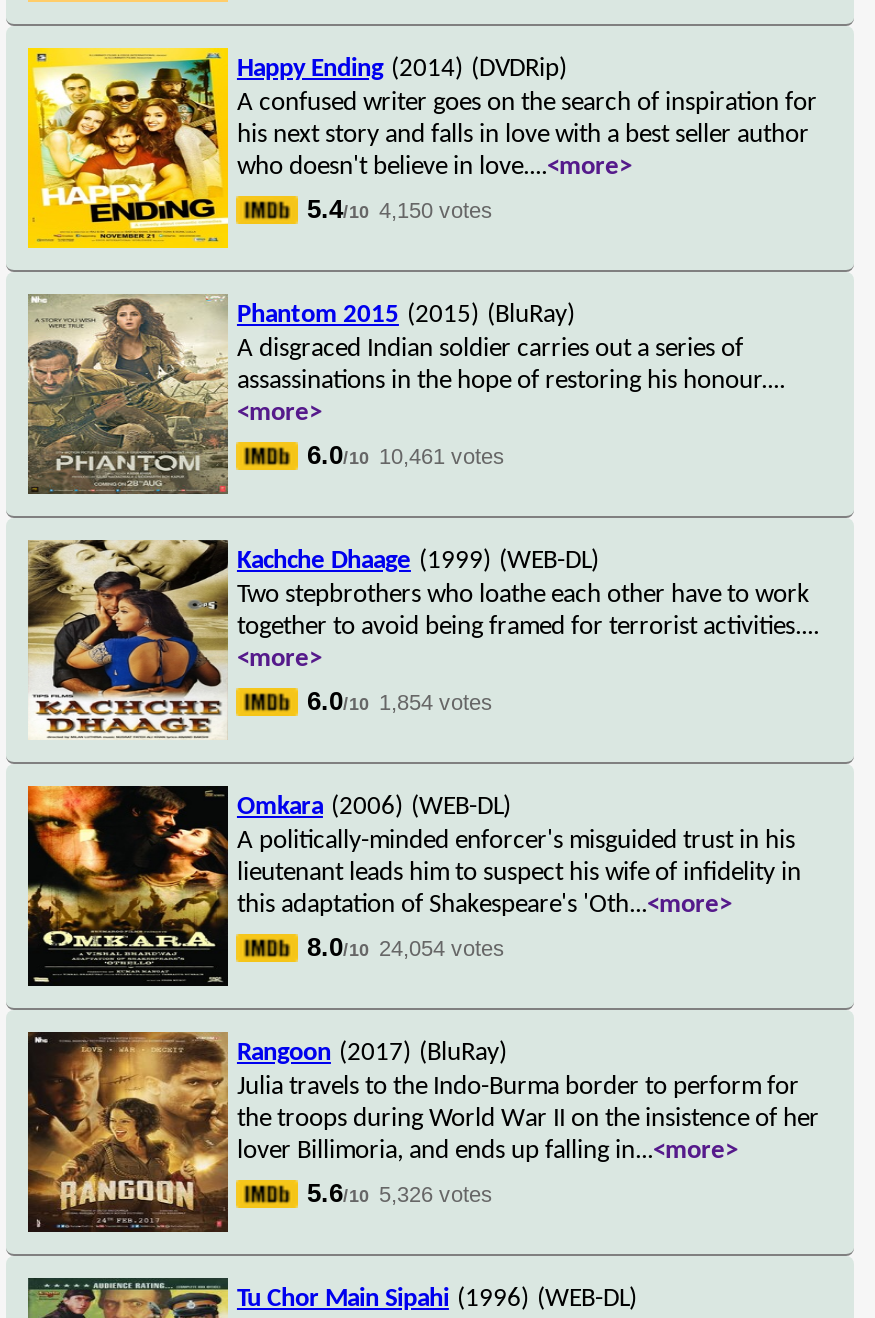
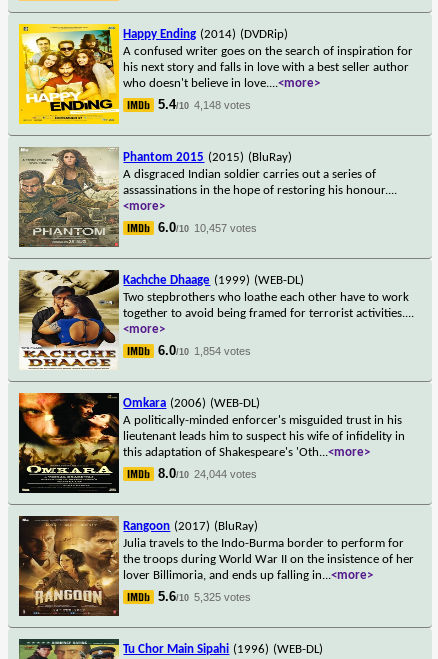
[307,193,493,223] 5.4/10 4,150 votes -> [158,97,251,112] 5.4/10 4,148 votes
[307,439,505,469] 6.0/10 10,461 votes -> [158,220,257,235] 6.0/10 10,457 votes
[307,931,505,961] 8.0/10 24,054 votes -> [158,466,257,481] 8.0/10 24,044 votes
[307,1177,493,1207] 5.6/10 5,326 votes -> [158,589,251,604] 5.6/10 5,325 votes

